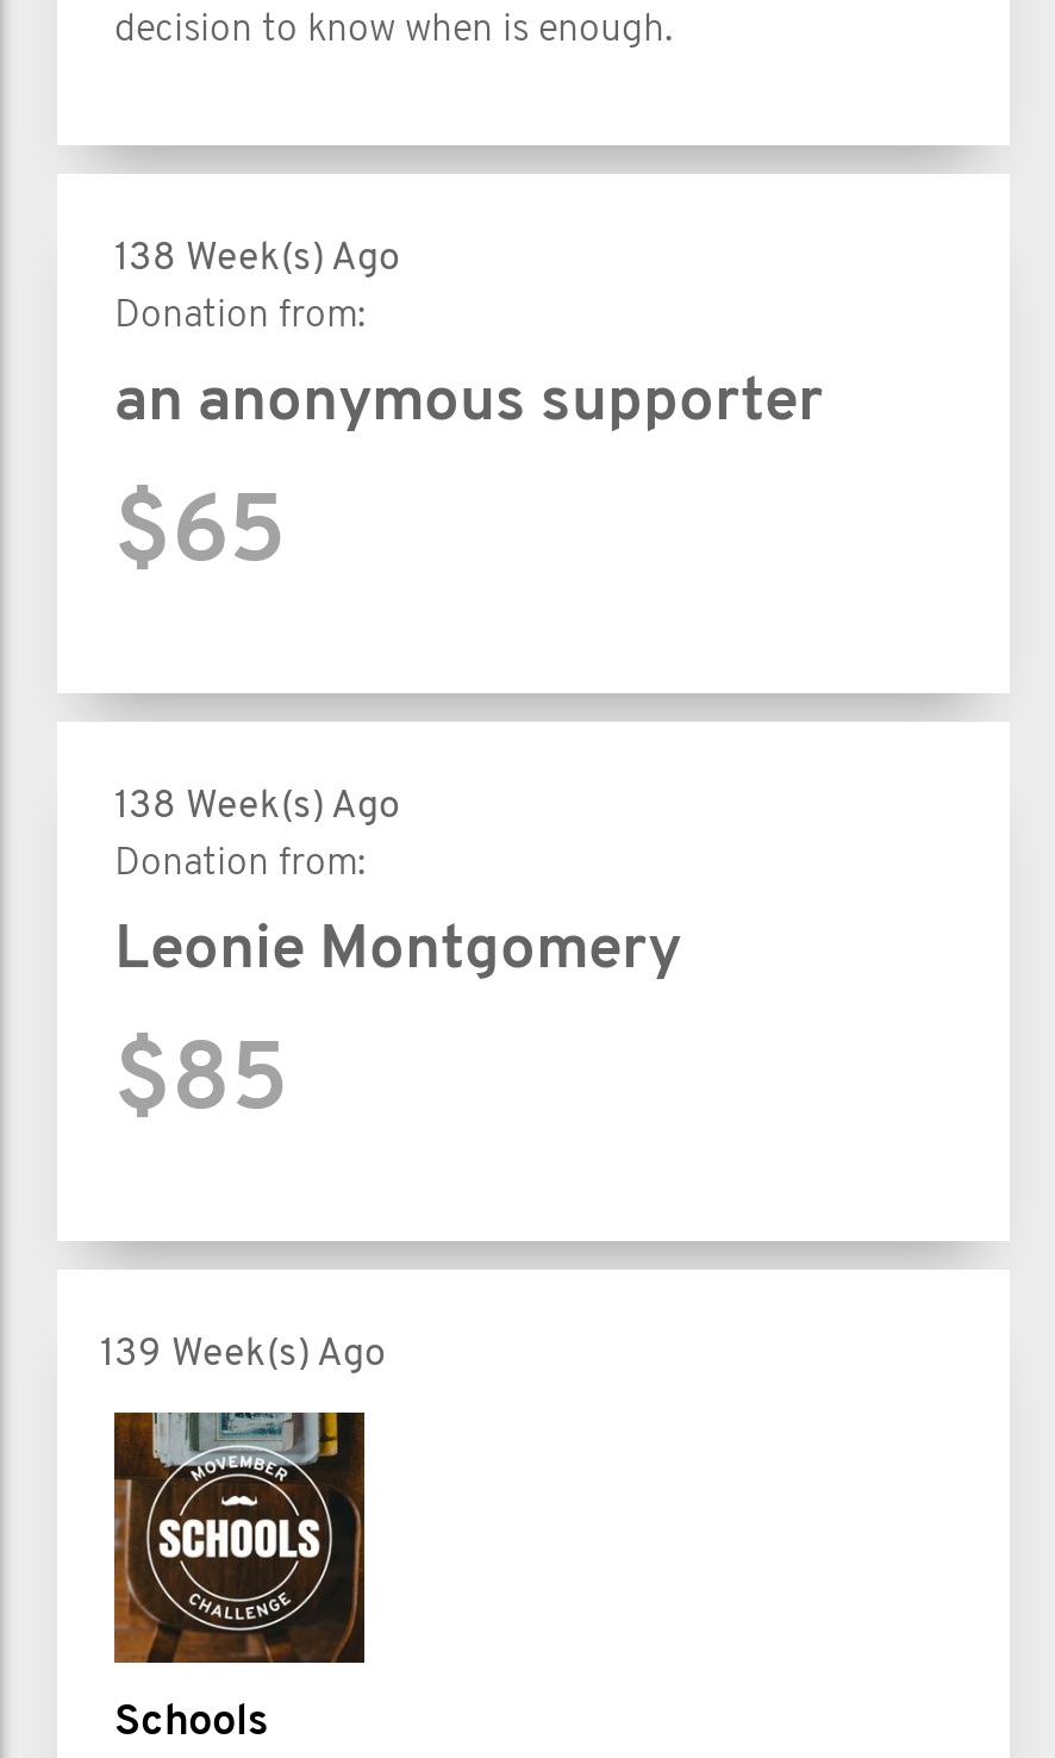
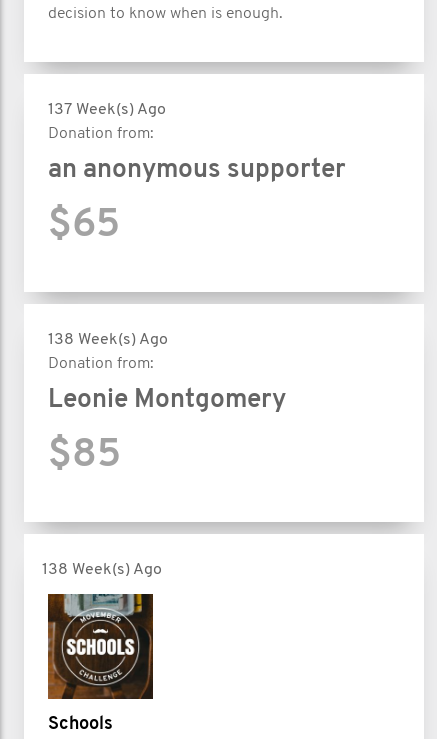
[114,240,400,278] 138 Week(s) Ago -> [48,102,166,118] 137 Week(s) Ago
[100,1336,386,1374] 139 Week(s) Ago -> [42,562,162,578] 138 Week(s) Ago

